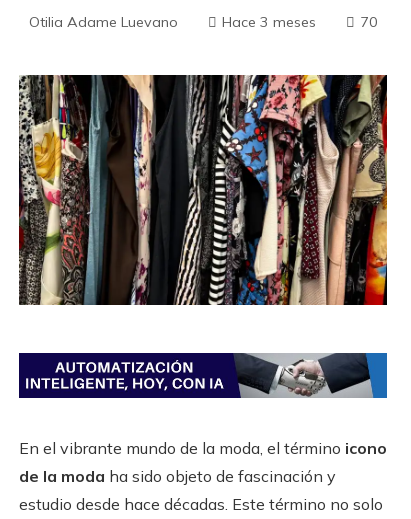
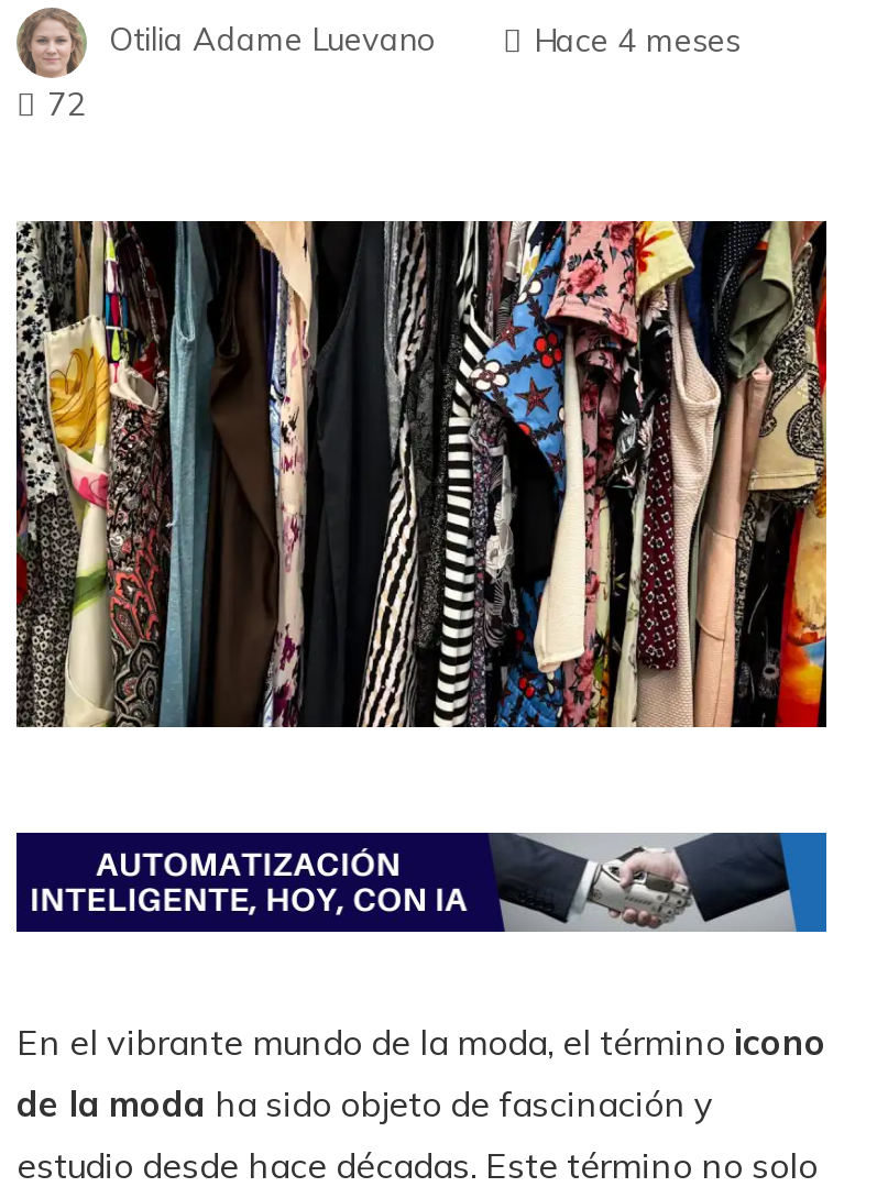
[222,13,316,31] Hace 3 meses -> [534,20,741,59] Hace 4 meses
[360,13,378,31] 70 -> [47,84,87,124] 72

